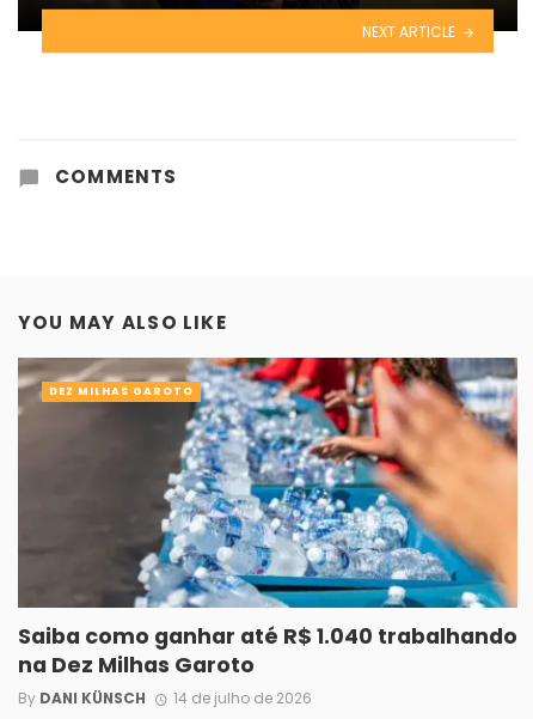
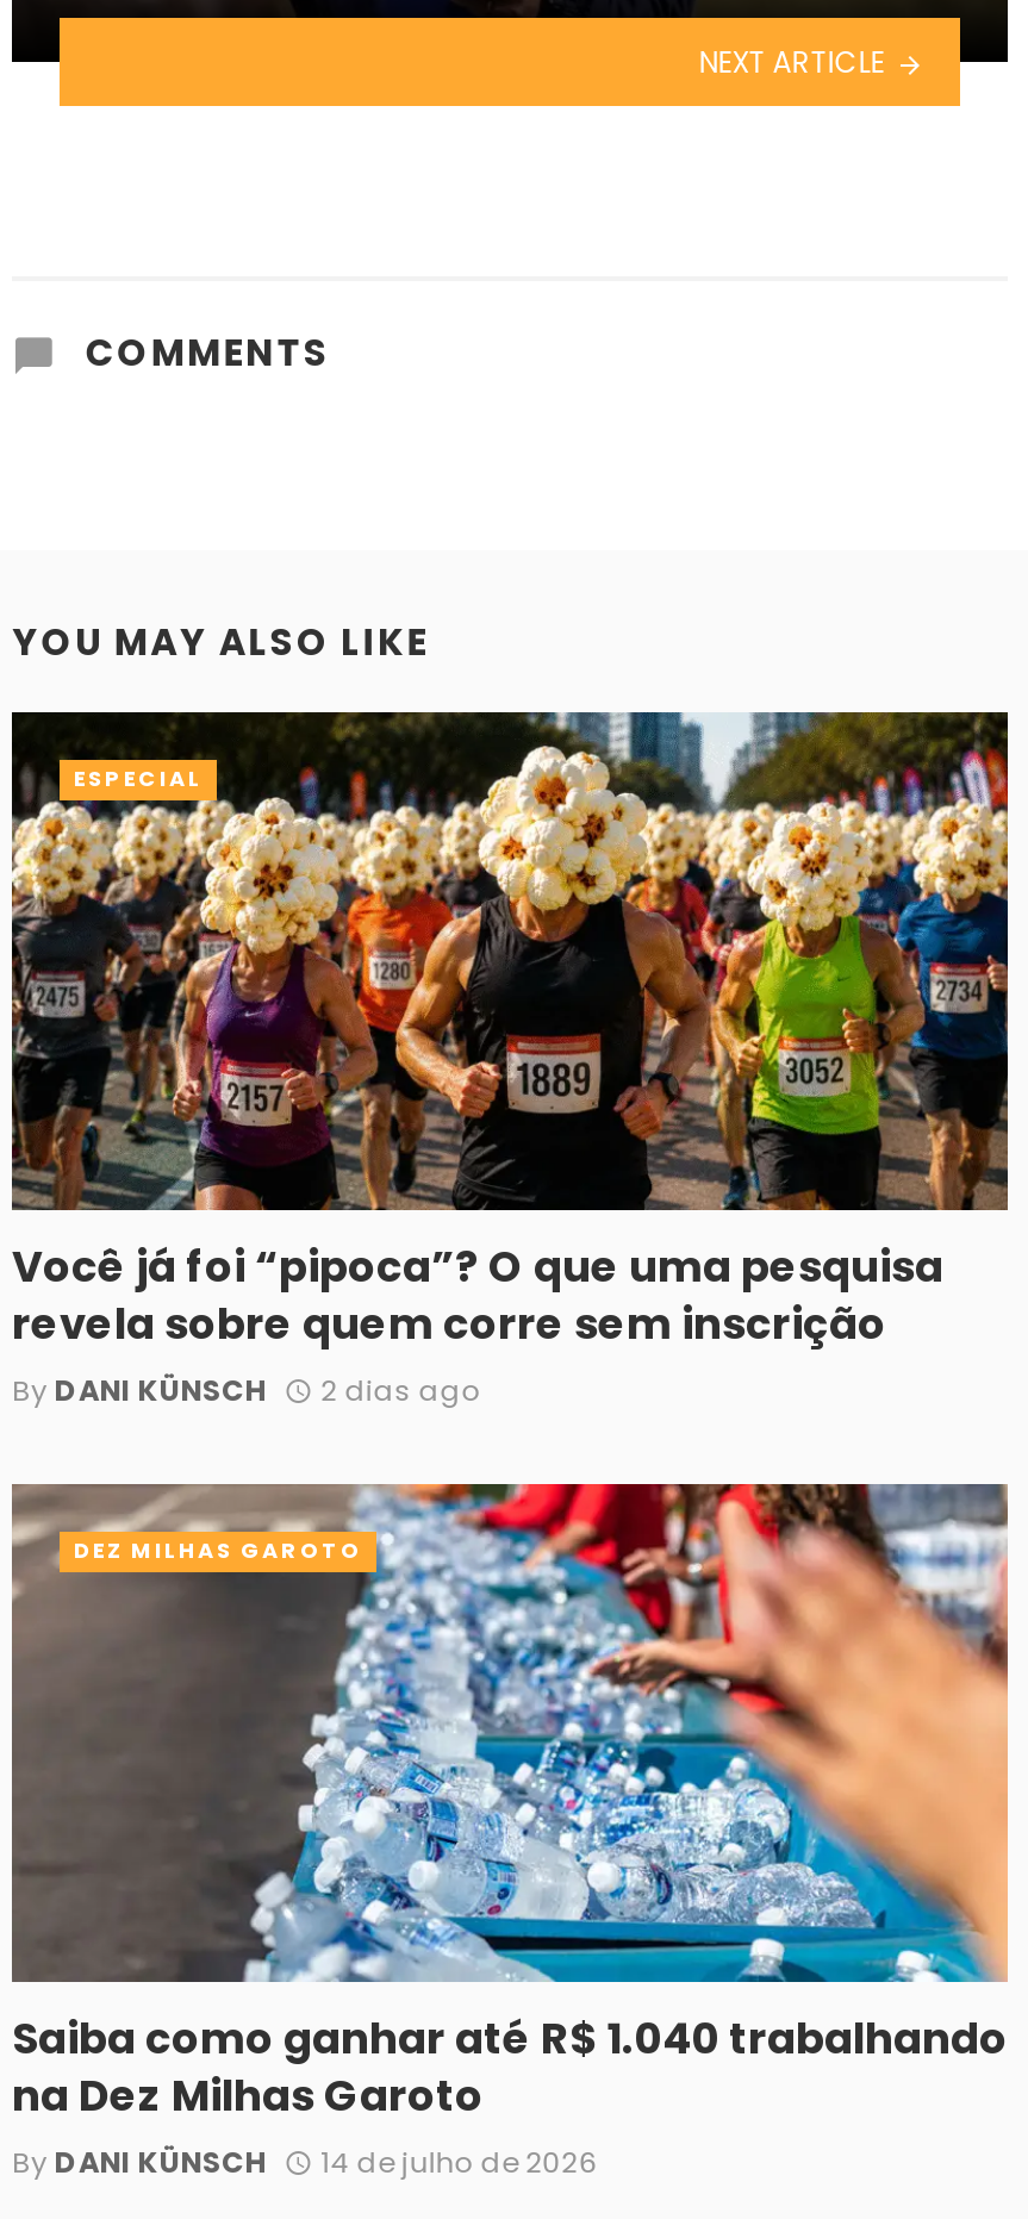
none -> [12,1236,943,1410] Você já foi “pipoca”? O que uma pesquisa | revela sobre quem corre sem inscrição | By DANI KÜNSCH | 2 dias ago
none -> [12,710,1010,1213] [image] | ESPECIAL

